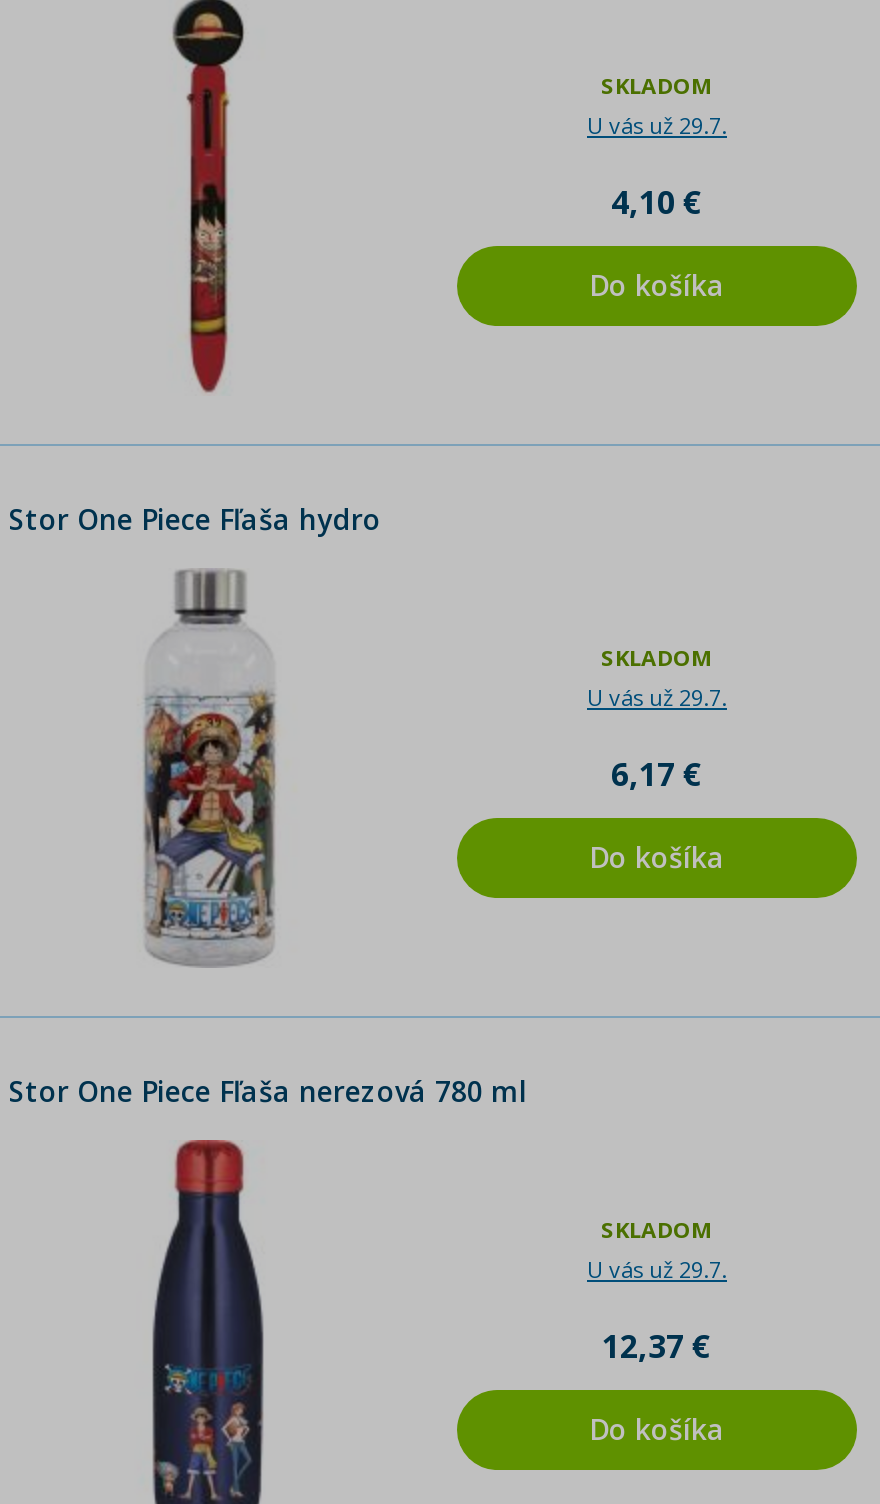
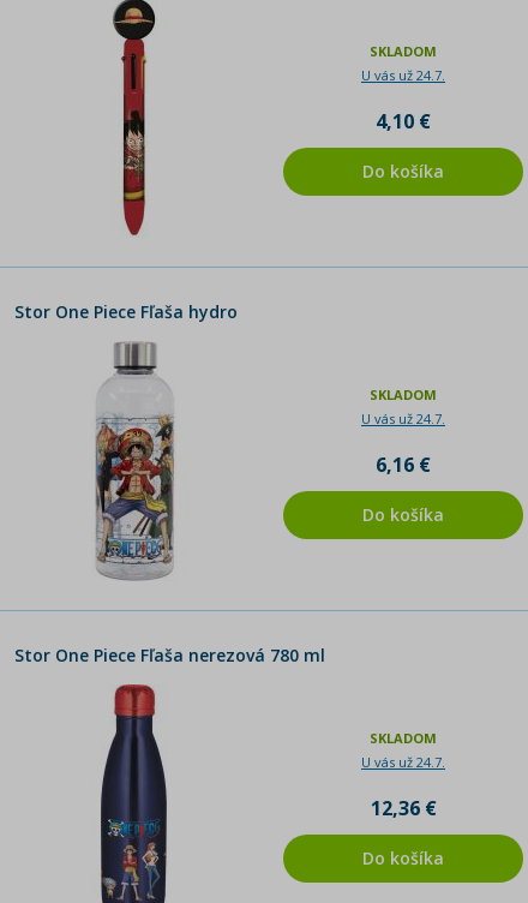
[587,110,727,140] U vás už 29.7. -> [361,66,445,84] U vás už 24.7.
[587,682,727,712] U vás už 29.7. -> [361,409,445,427] U vás už 24.7.
[611,752,703,796] 6,17 € -> [376,451,431,478] 6,16 €
[587,1254,727,1284] U vás už 29.7. -> [361,753,445,771] U vás už 24.7.
[602,1324,712,1368] 12,37 € -> [370,795,436,821] 12,36 €

